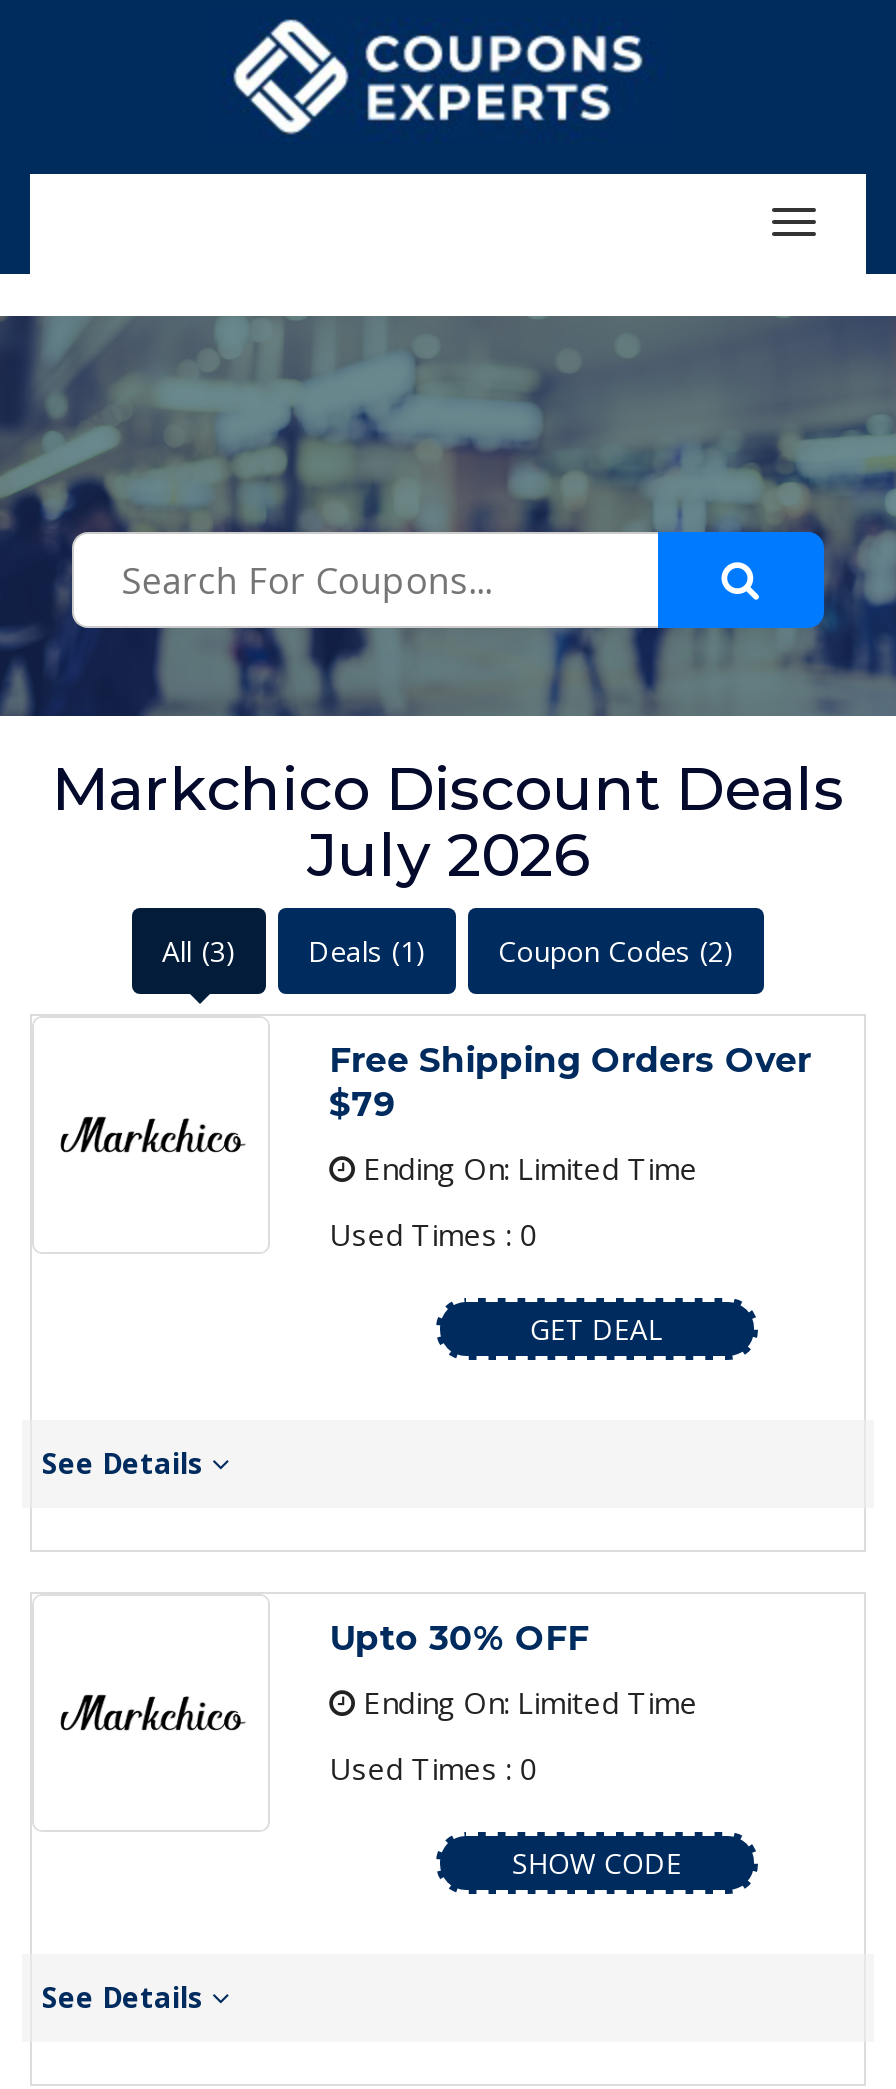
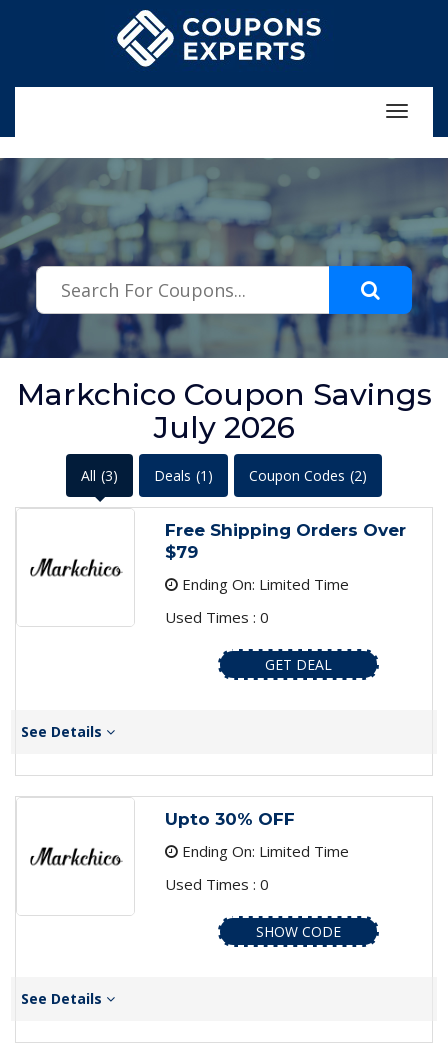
[52,753,844,827] Markchico Discount Deals -> [16,376,431,413] Markchico Coupon Savings

